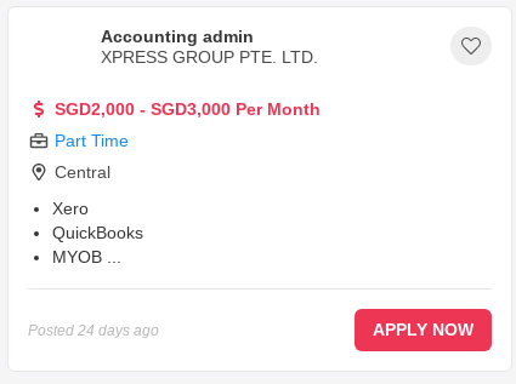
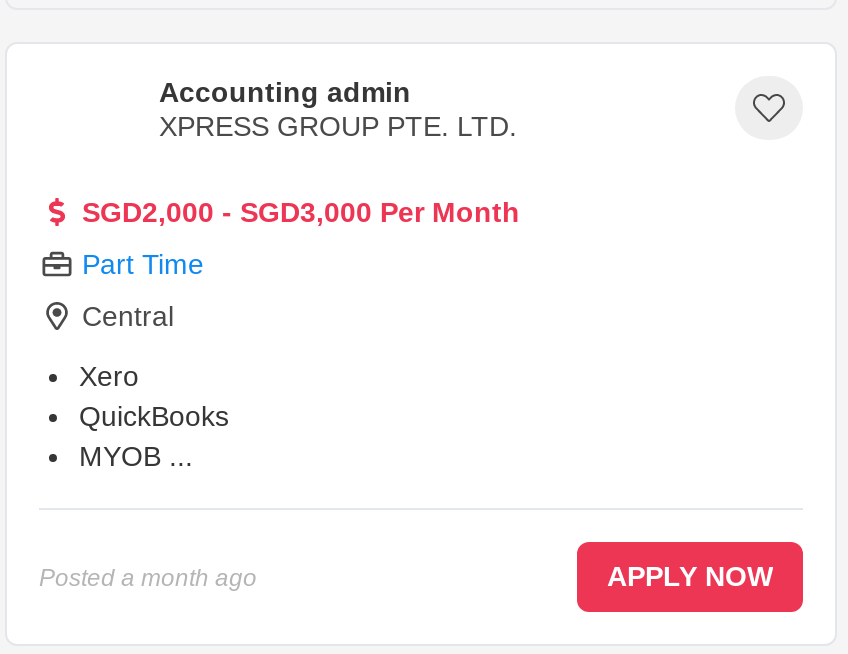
[28,322,159,339] Posted 24 days ago -> [39,563,257,591] Posted a month ago

